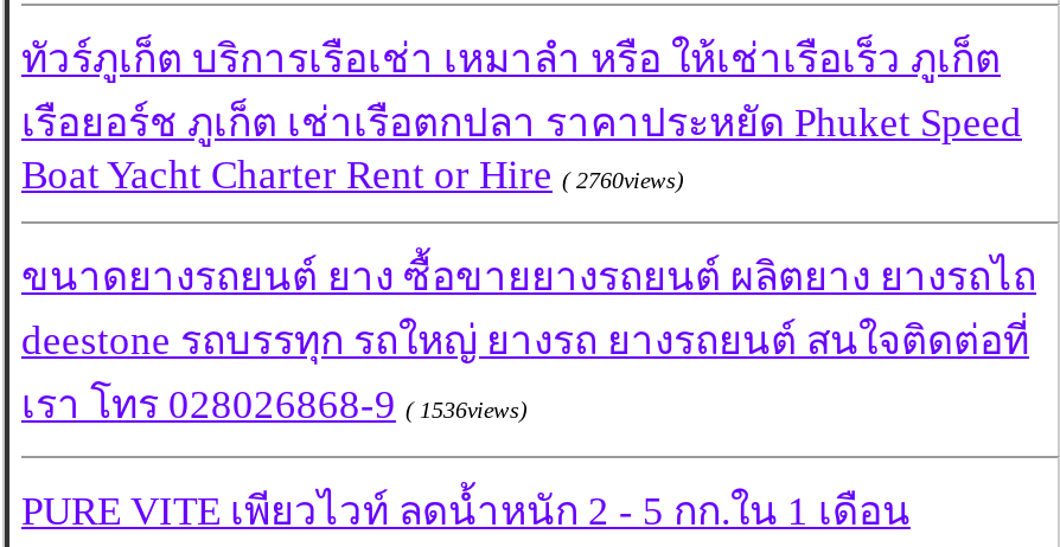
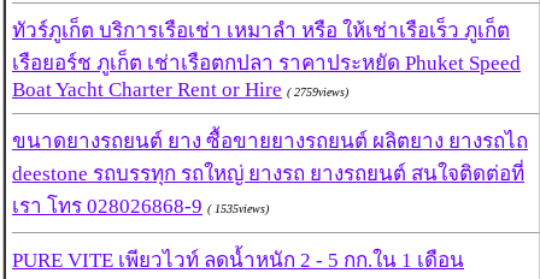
[21,153,683,198] Boat Yacht Charter Rent or Hire ( 2760views) -> [12,78,348,101] Boat Yacht Charter Rent or Hire ( 2759views)
[21,383,526,428] เรา โทร 028026868-9 ( 1536views) -> [12,195,269,218] เรา โทร 028026868-9 ( 1535views)

